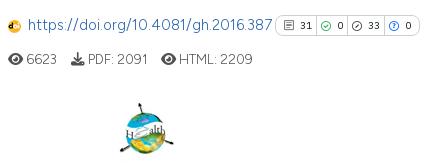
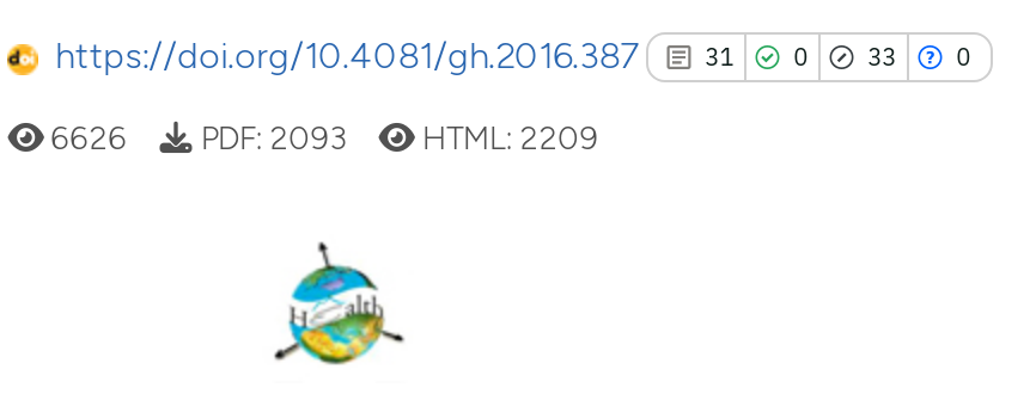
[23,51,57,67] 6623 -> [44,119,127,157] 6626
[85,51,148,67] PDF: 2091 -> [193,119,346,157] PDF: 2093

